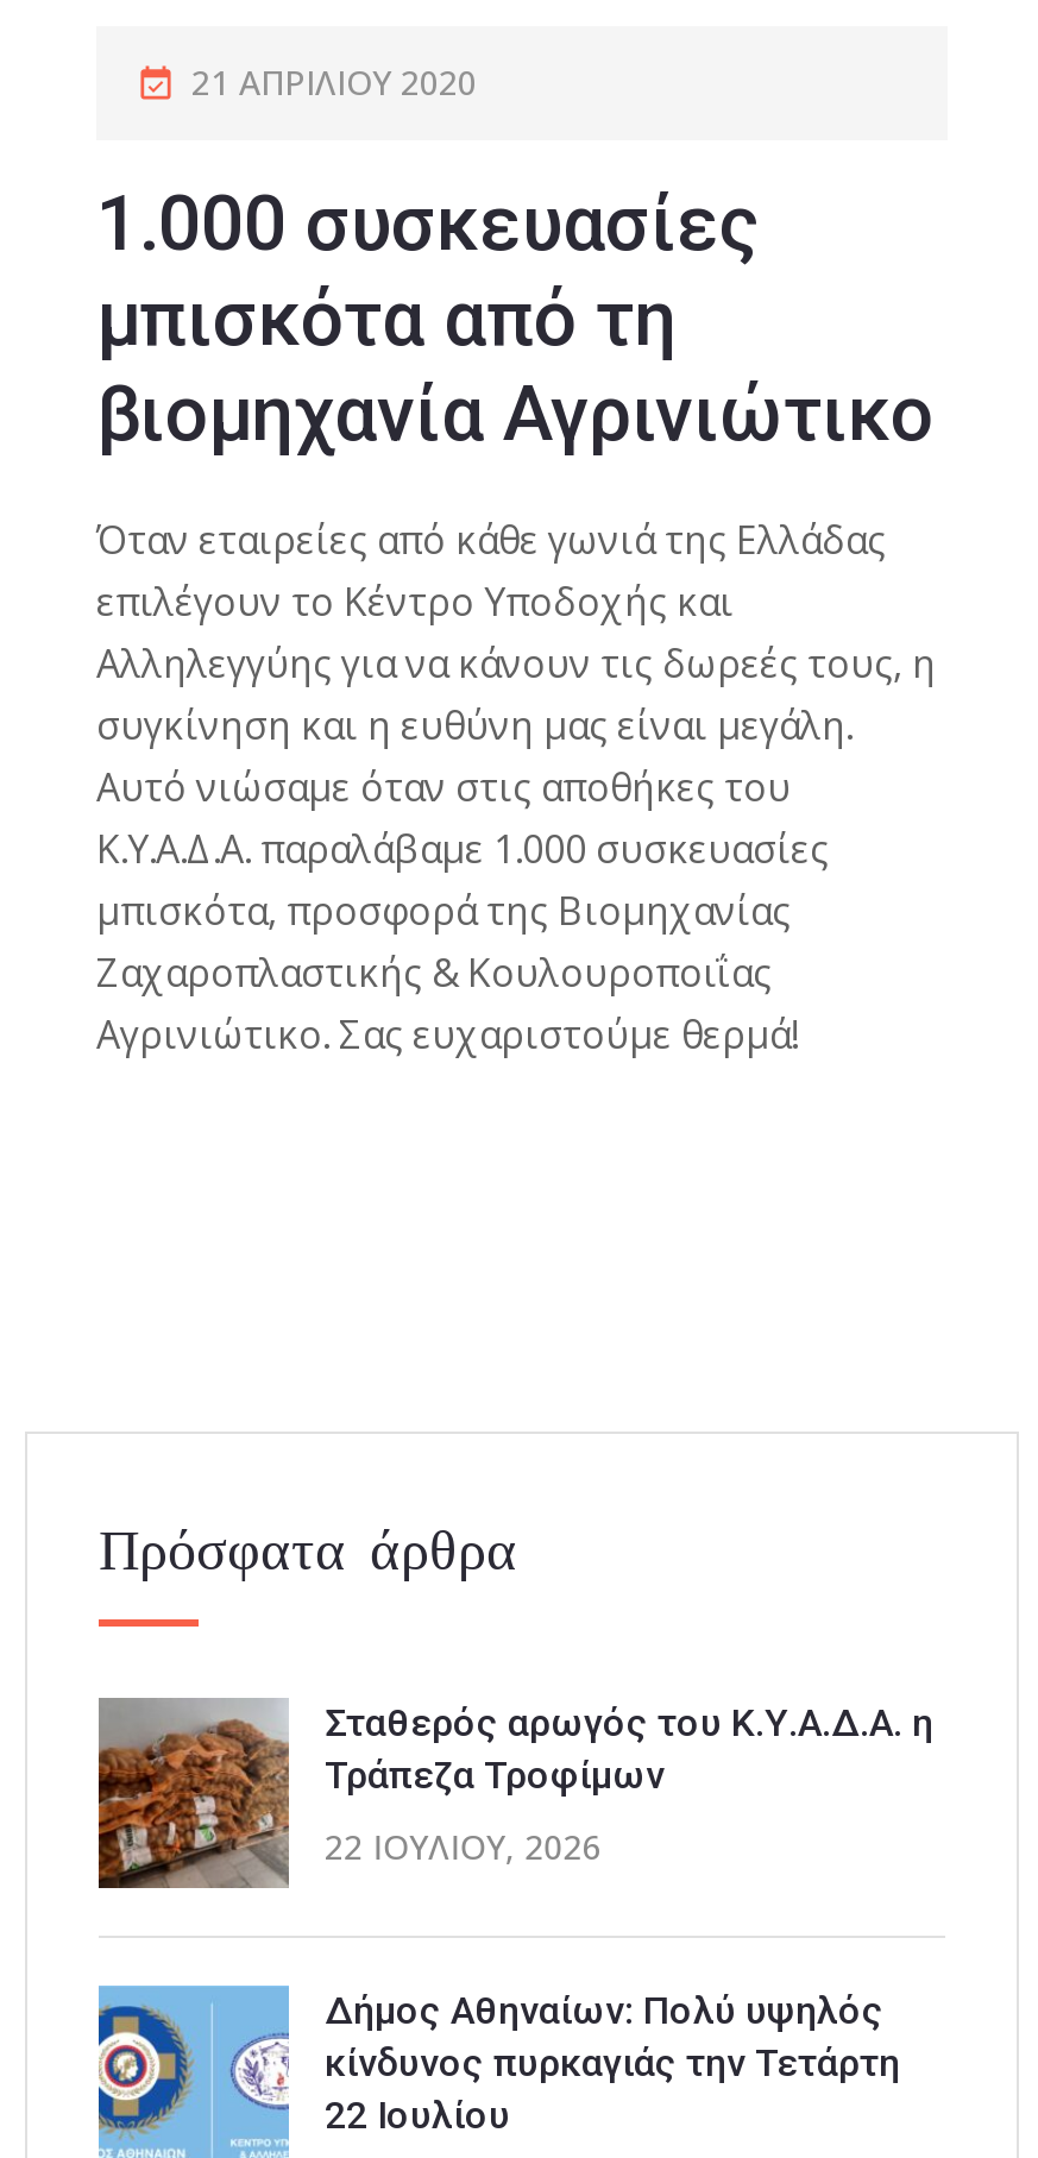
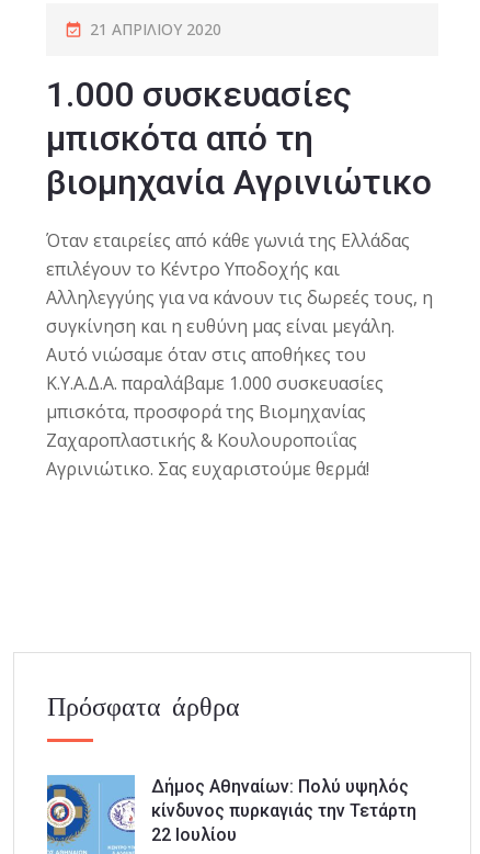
[96,1697,933,1892] [image] | Σταθερός αρωγός του Κ.Υ.Α.Δ.Α. η | Τράπεζα Τροφίμων | 22 ΙΟΥΛΊΟΥ, 2026 -> none

